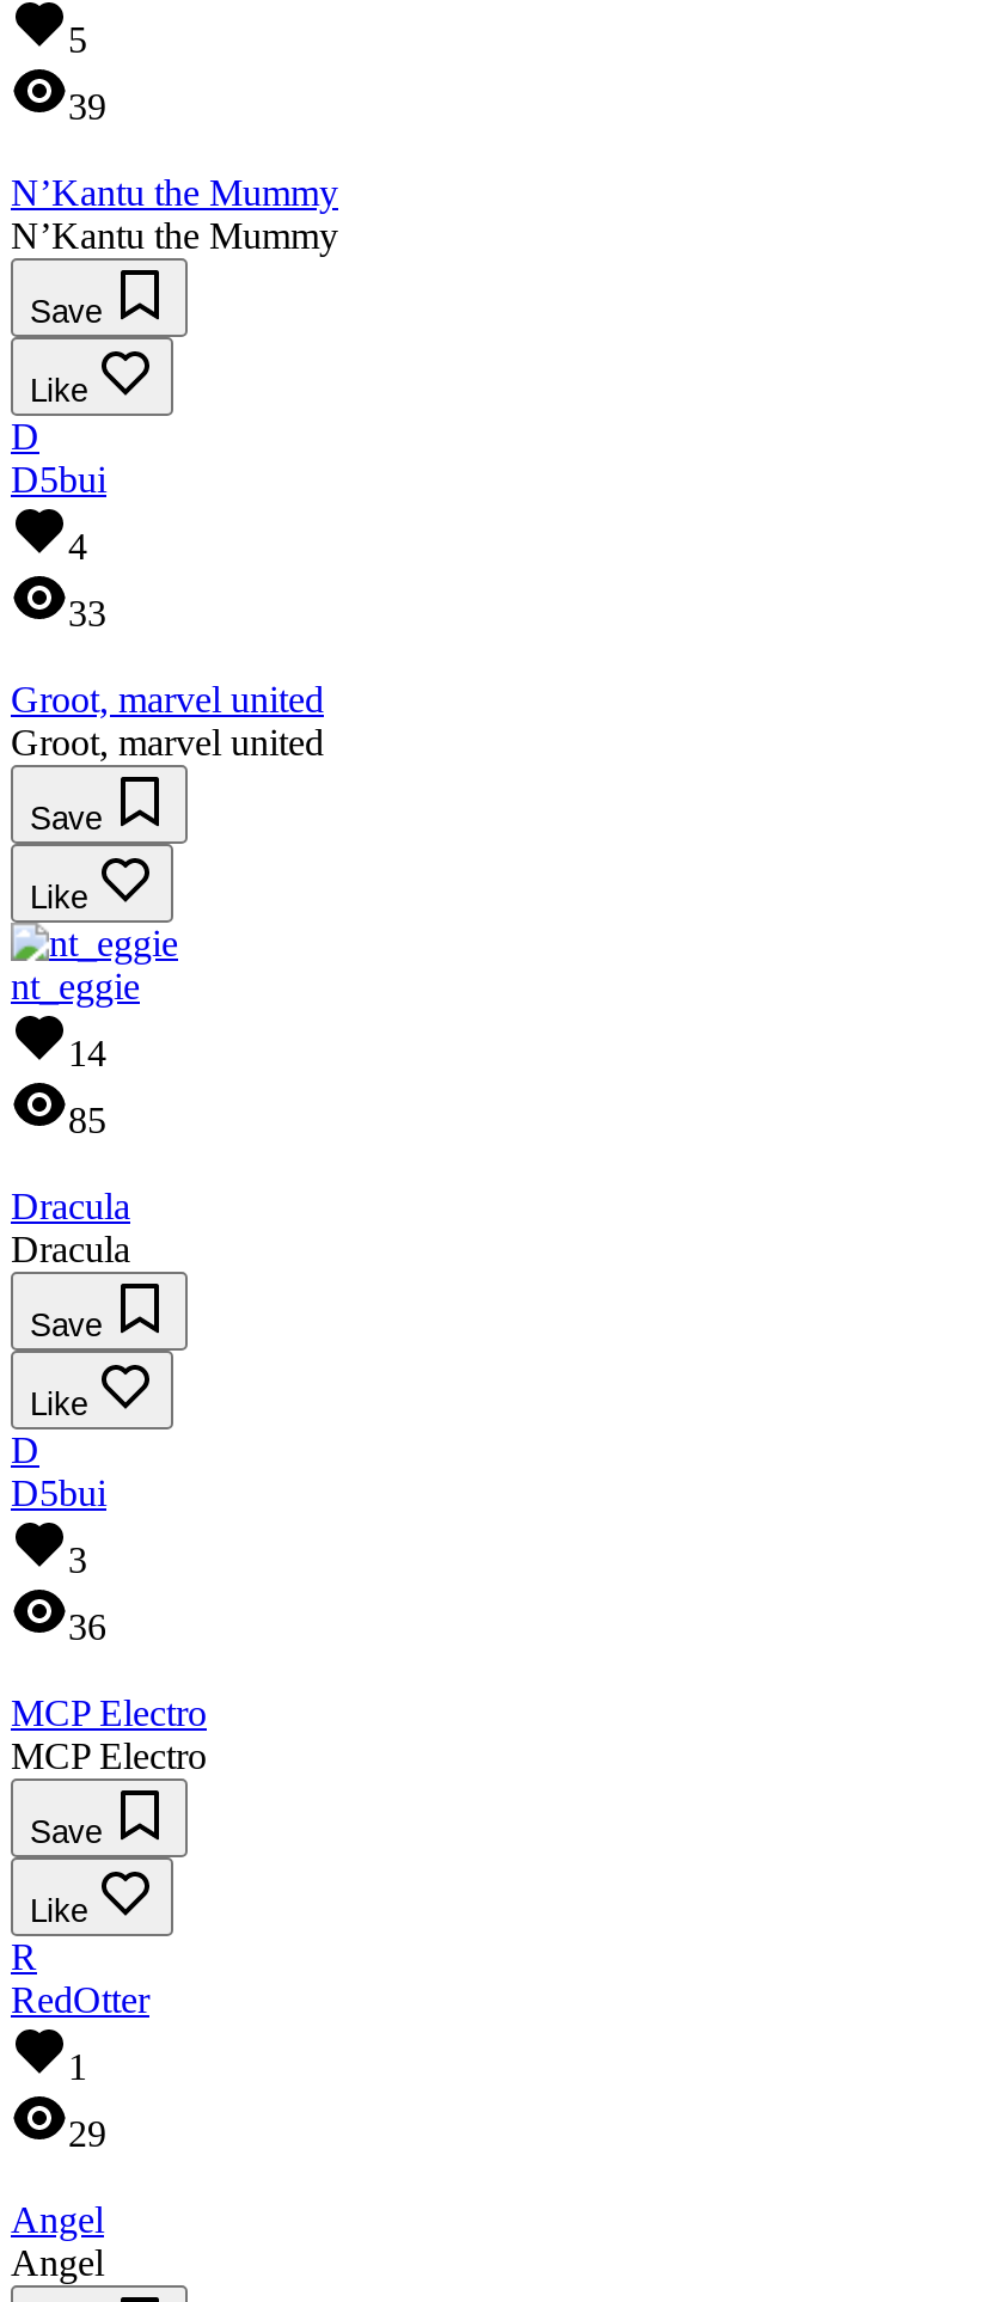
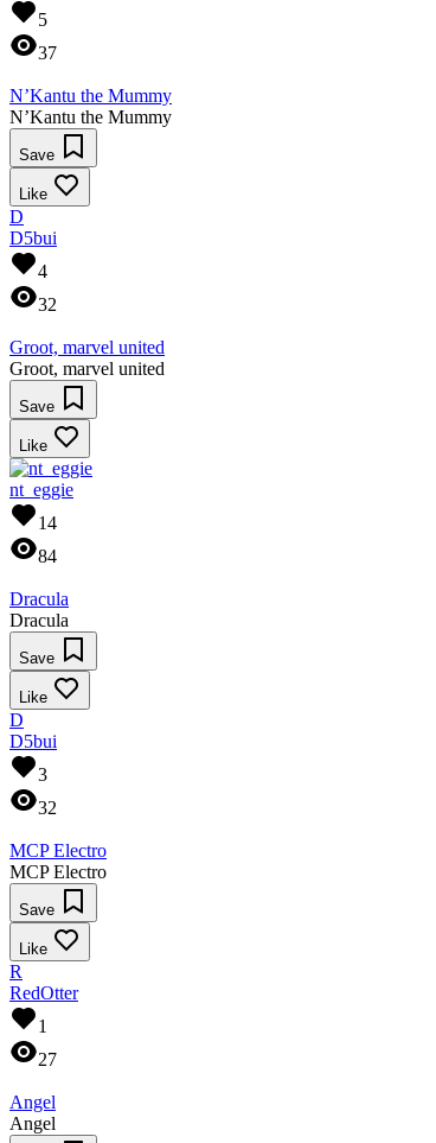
[68,86,106,126] 39 -> [38,42,57,63] 37
[68,592,106,633] 33 -> [38,294,57,314] 32
[68,1099,106,1140] 85 -> [38,546,57,566] 84
[68,1606,106,1647] 36 -> [38,797,57,818] 32
[68,2113,106,2153] 29 -> [38,1049,57,1069] 27

